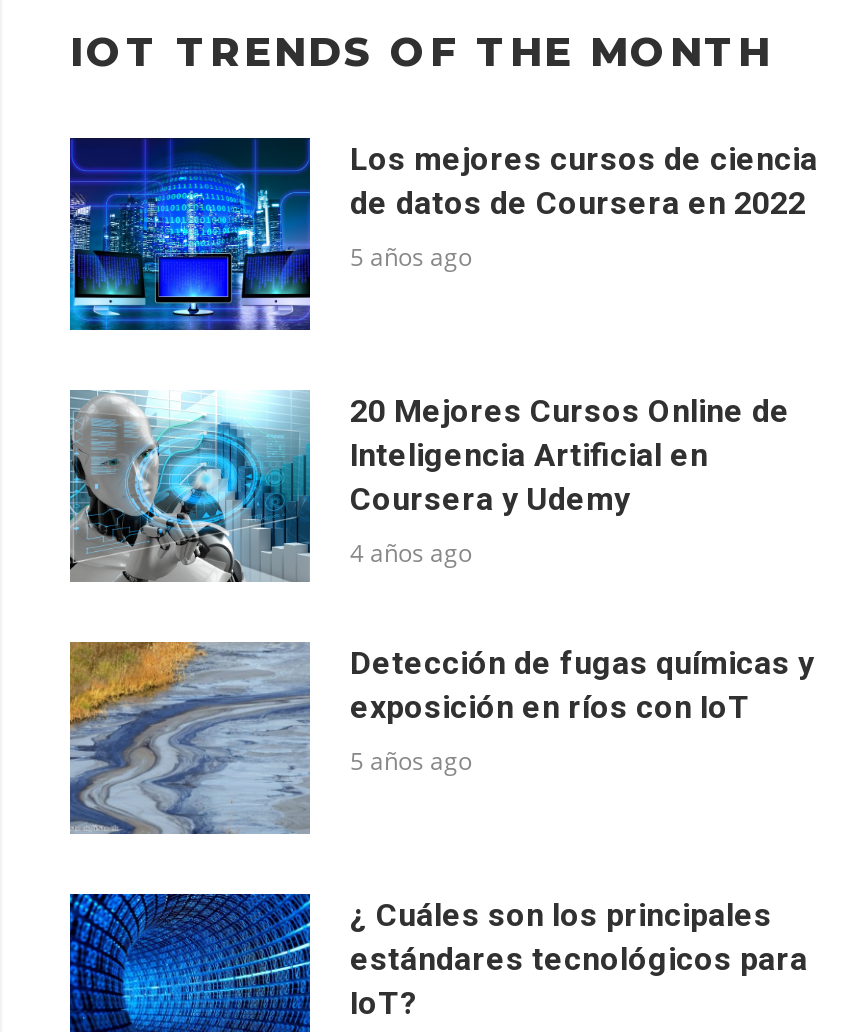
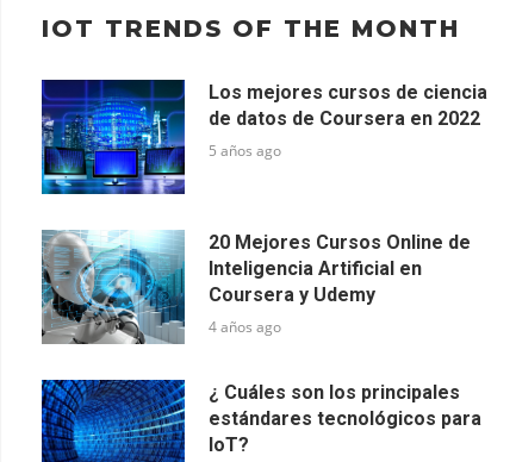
[68,640,814,836] [image] | Detección de fugas químicas y | exposición en ríos con IoT | 5 años ago -> none

